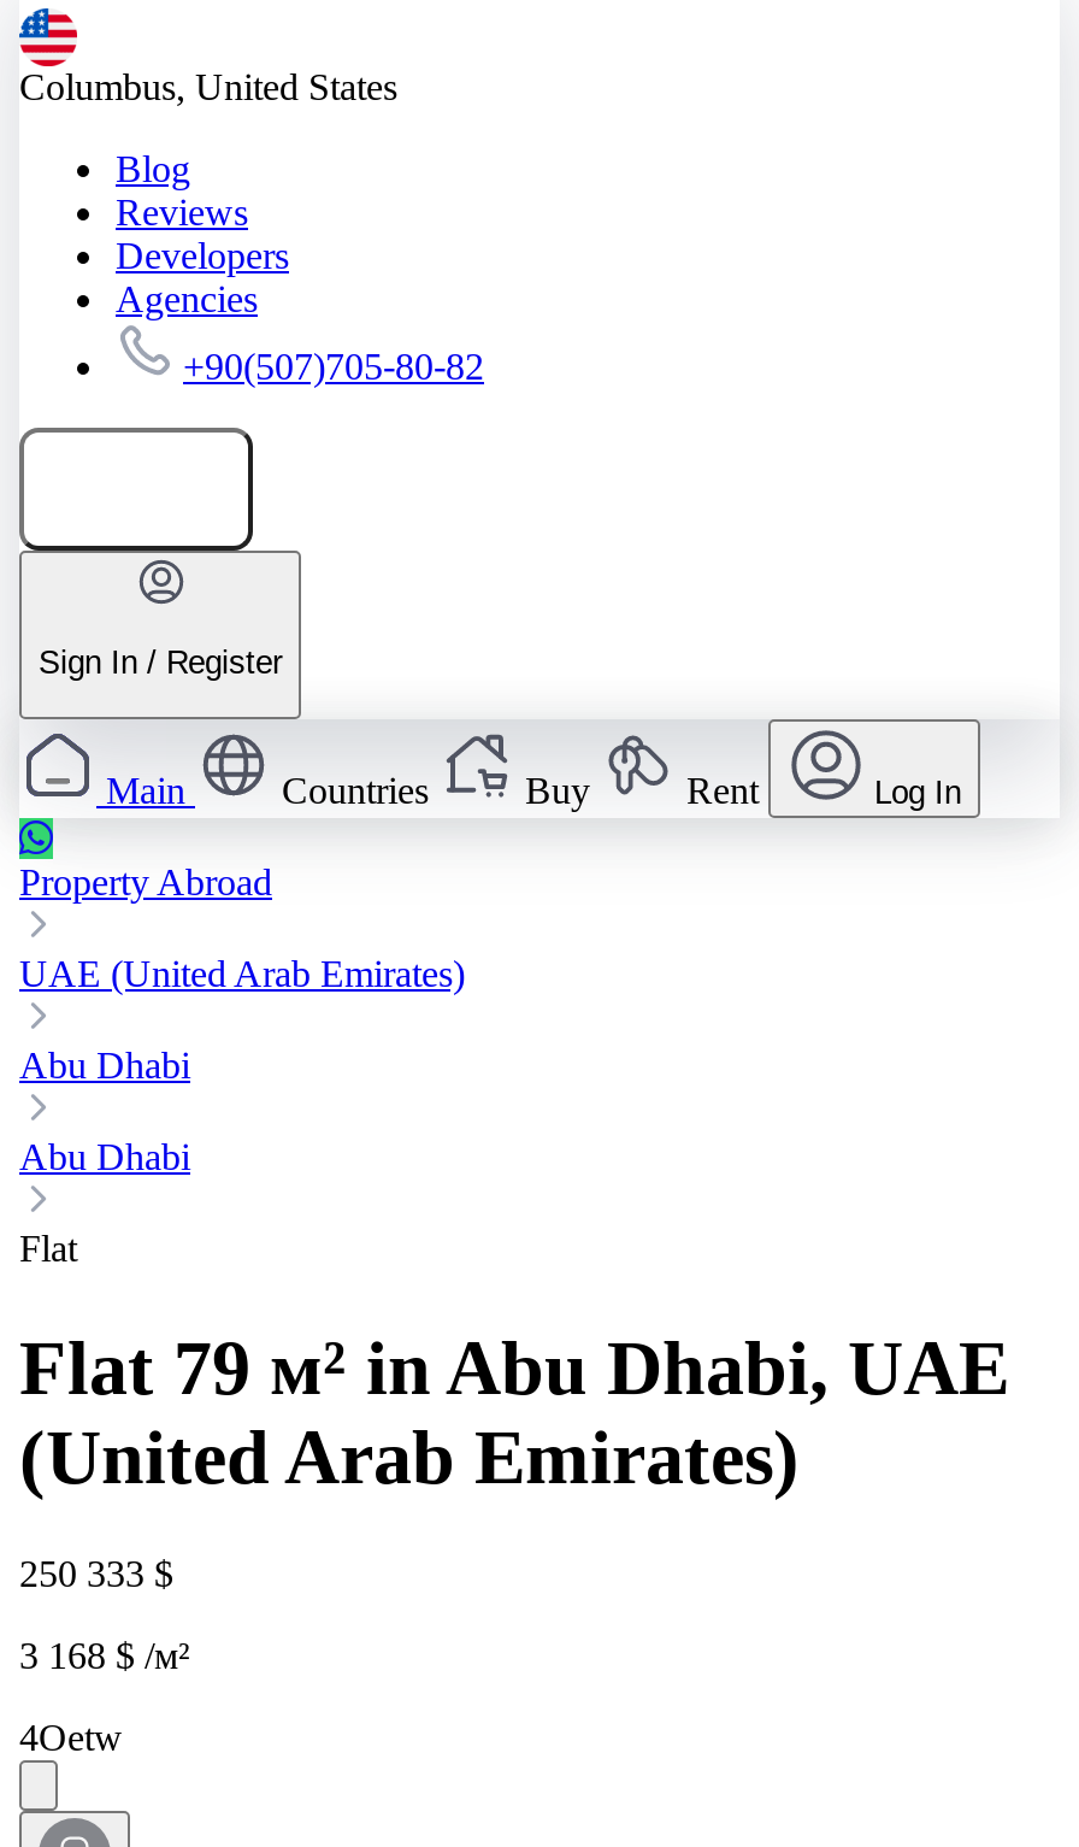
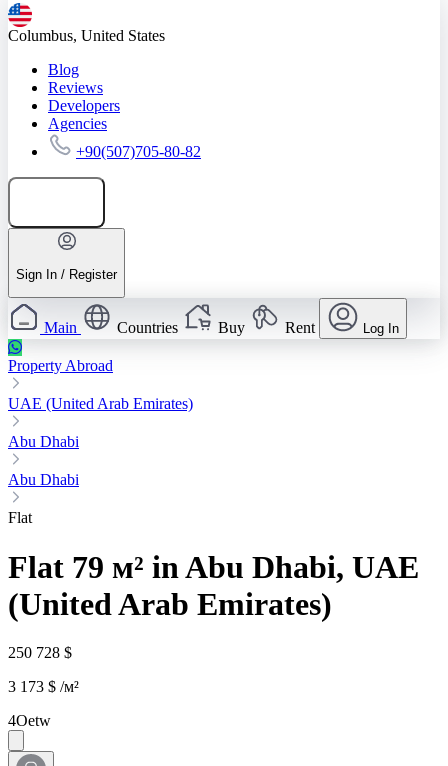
[19,1554,173,1594] 250 333 $ -> [8,644,72,661] 250 728 $
[19,1635,190,1676] 3 168 $ /м² -> [8,678,79,695] 3 173 $ /м²

